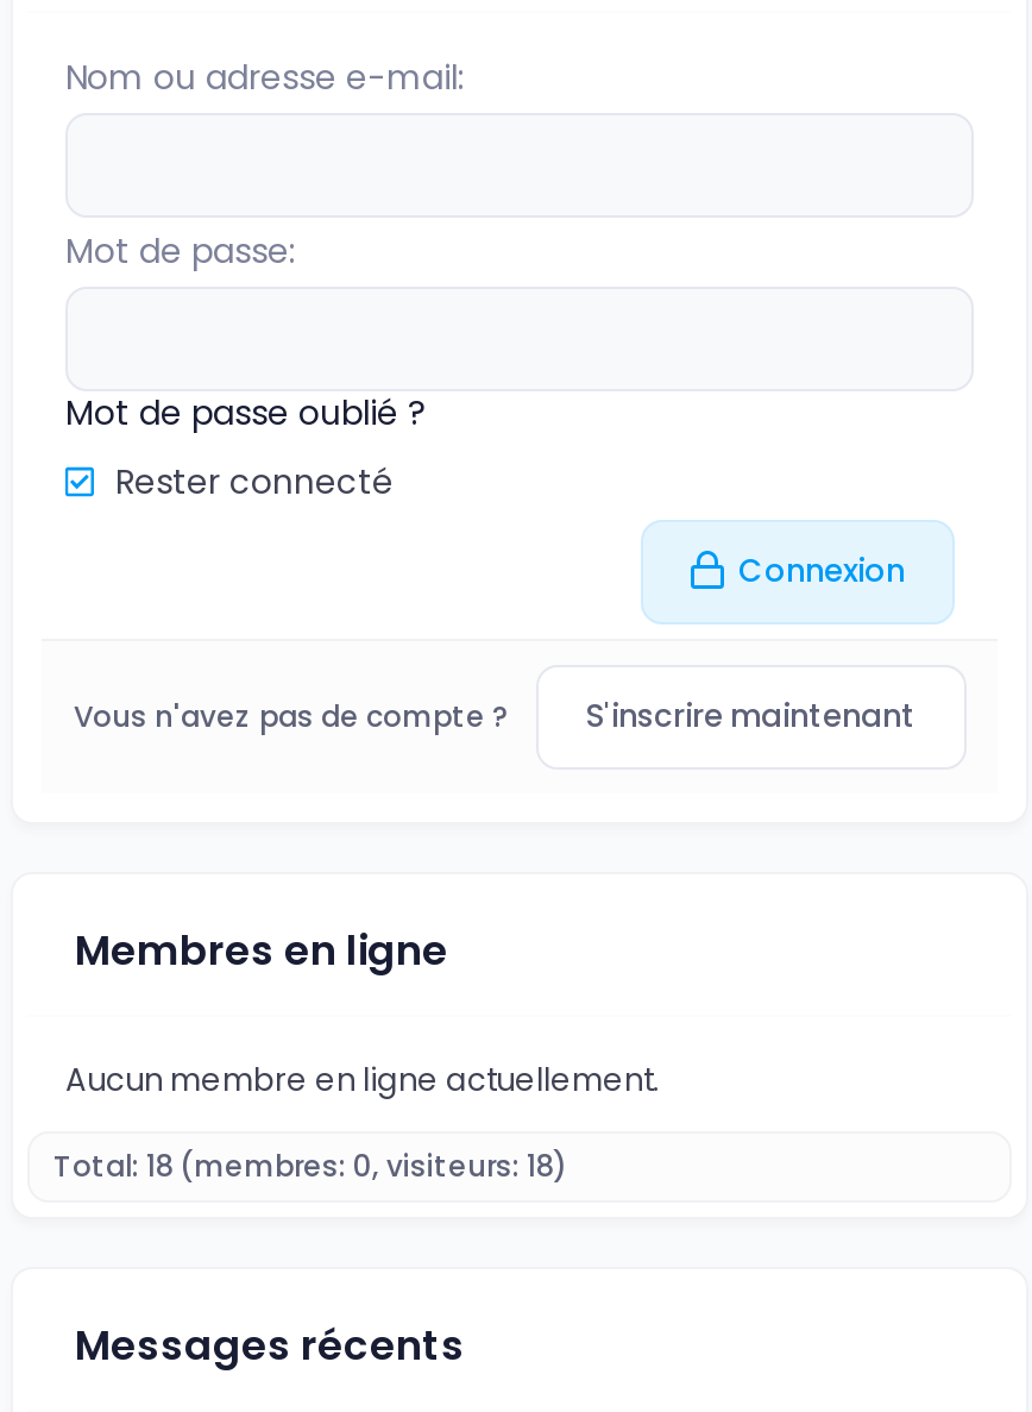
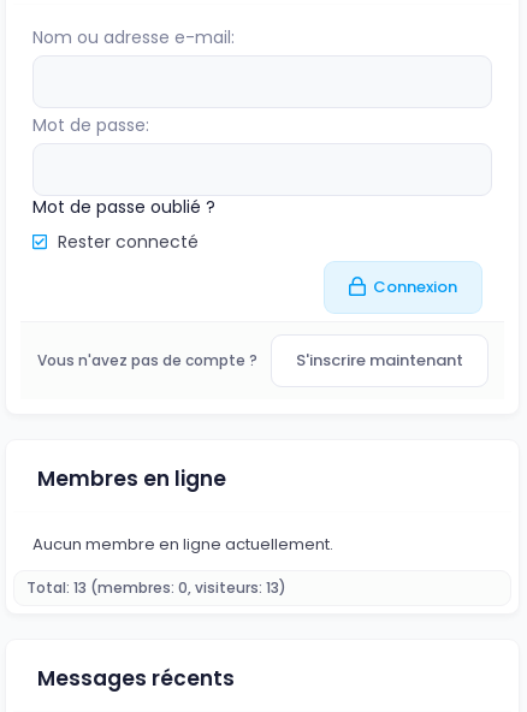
[54,1145,567,1185] Total: 18 (membres: 0, visiteurs: 18) -> [26,577,286,597] Total: 13 (membres: 0, visiteurs: 13)

